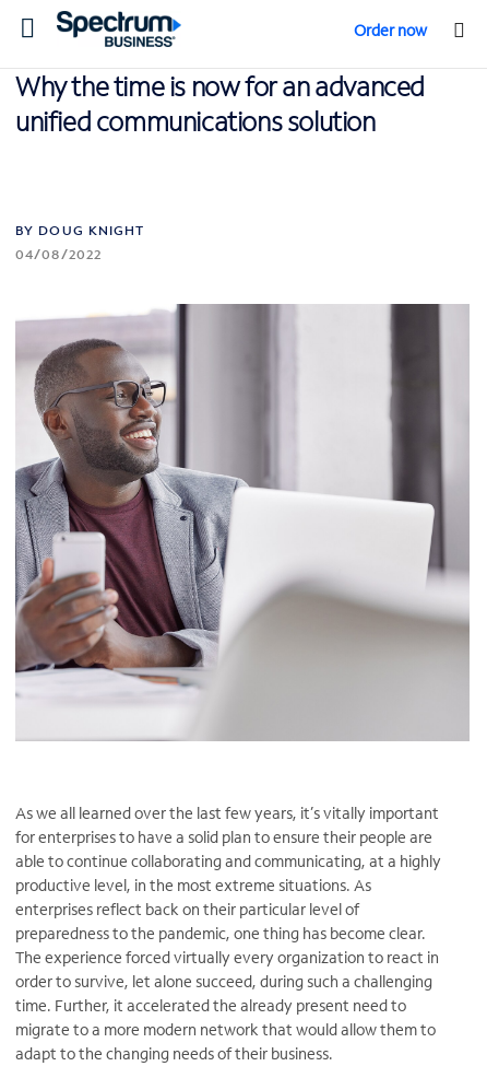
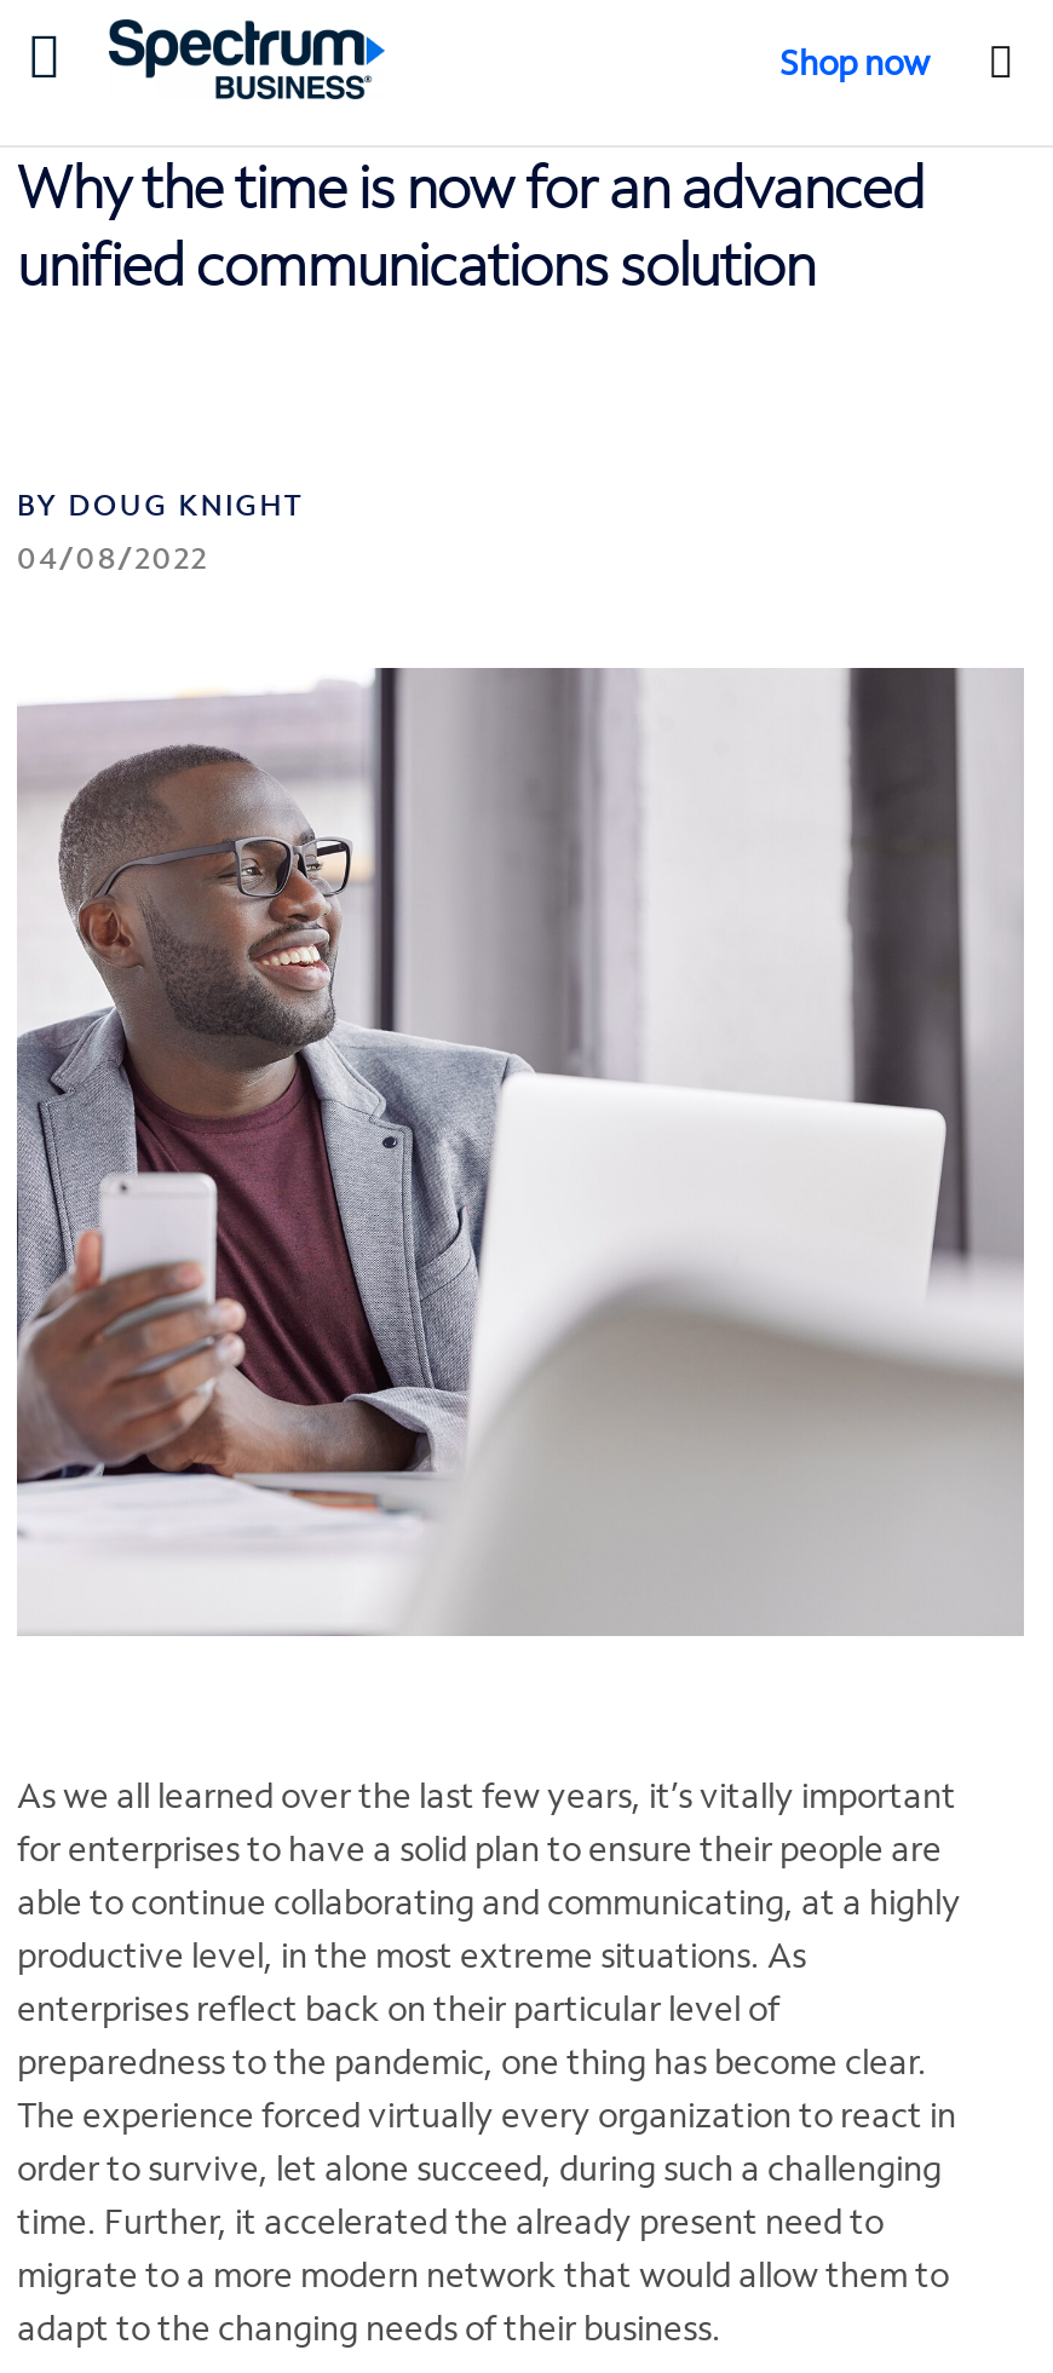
[354,19,427,40] Order now -> [779,38,930,83] Shop now

